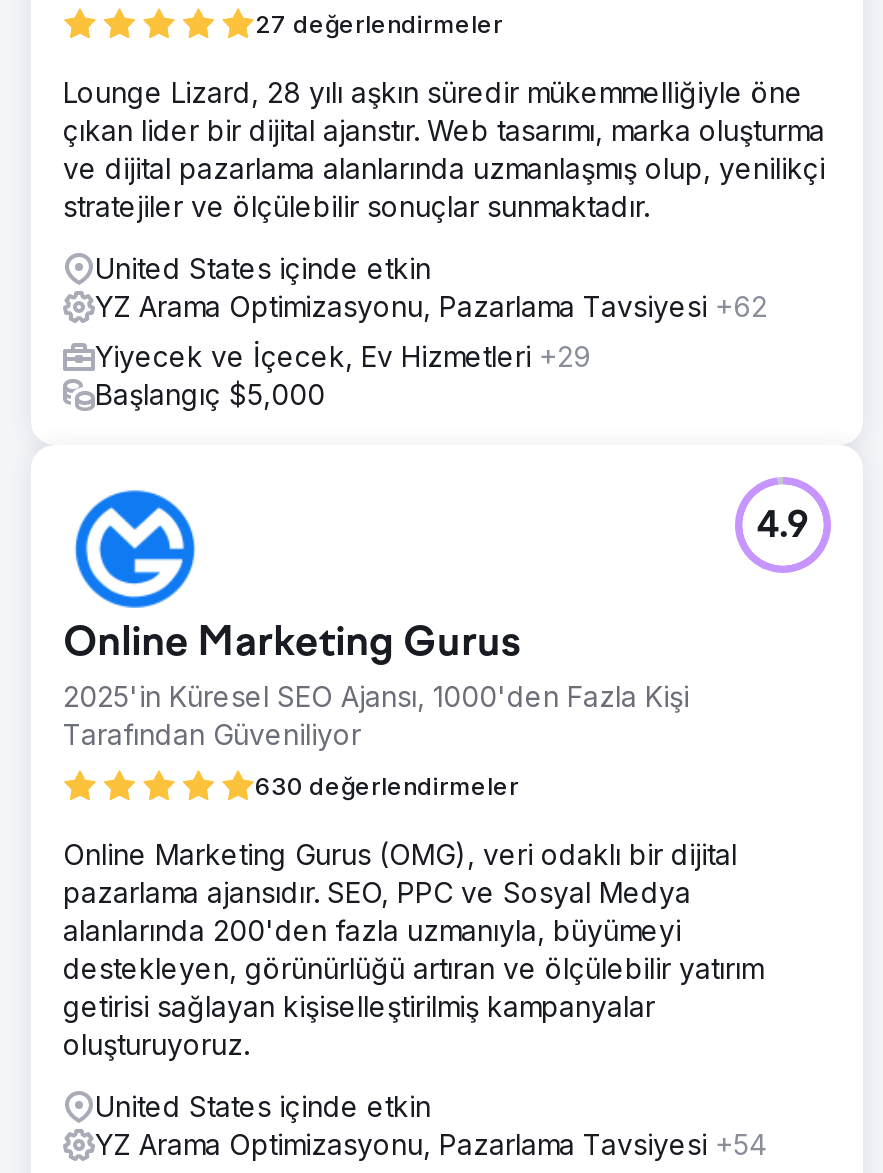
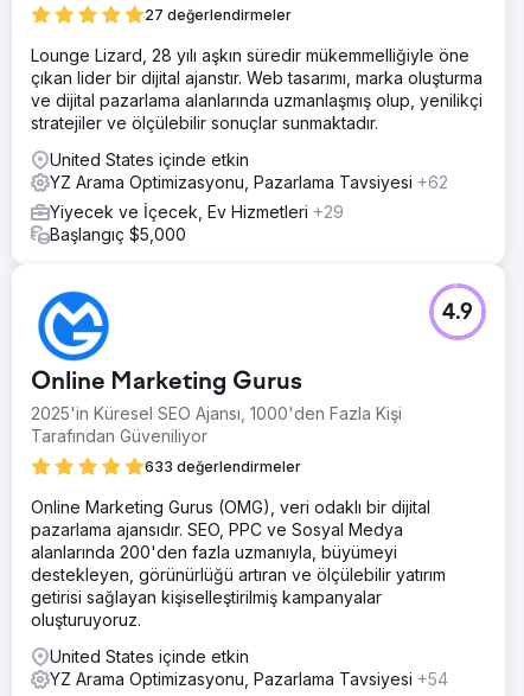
[255,771,519,801] 630 değerlendirmeler -> [145,458,301,475] 633 değerlendirmeler

